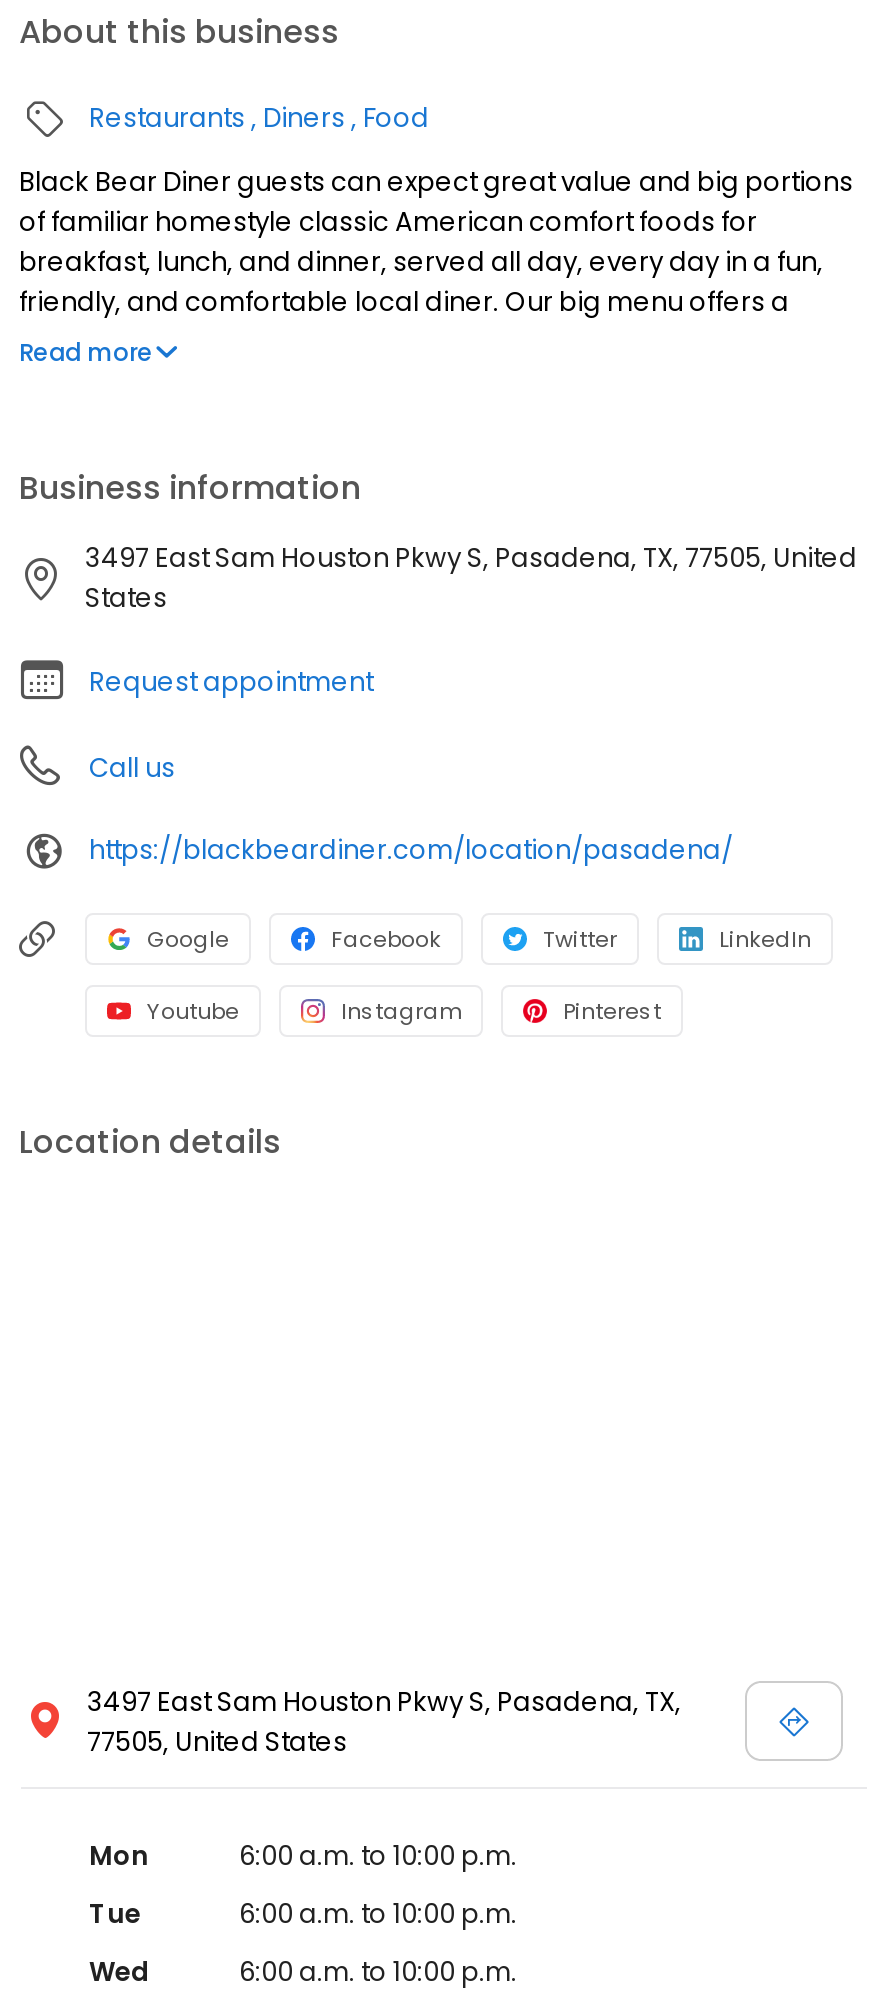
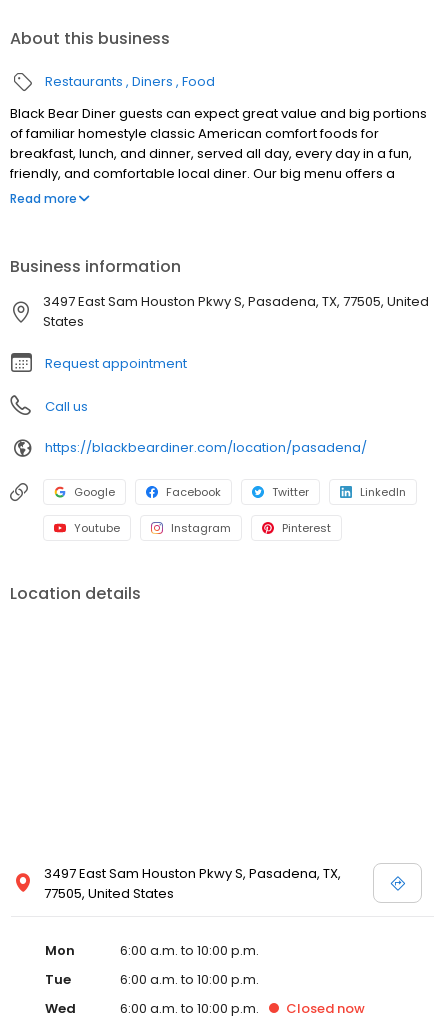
none -> [286,999,365,1018] Closed now

